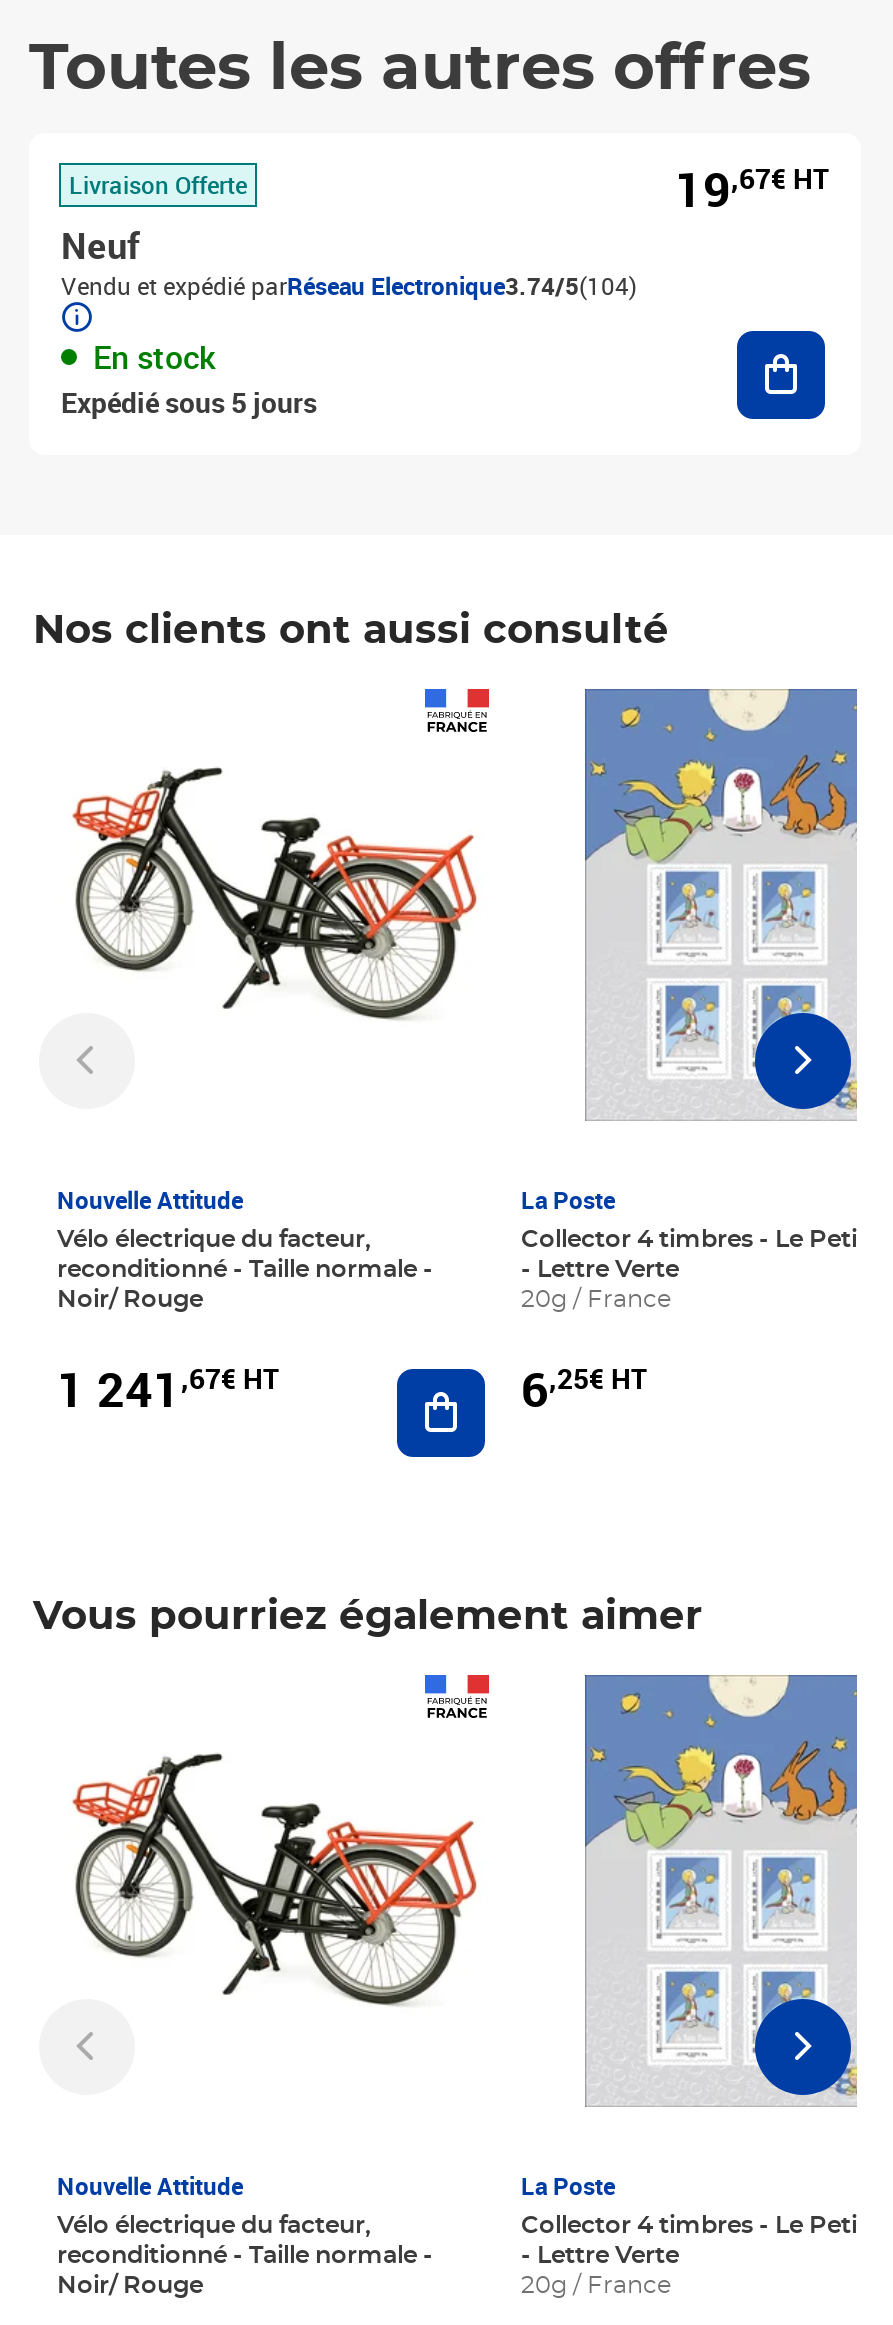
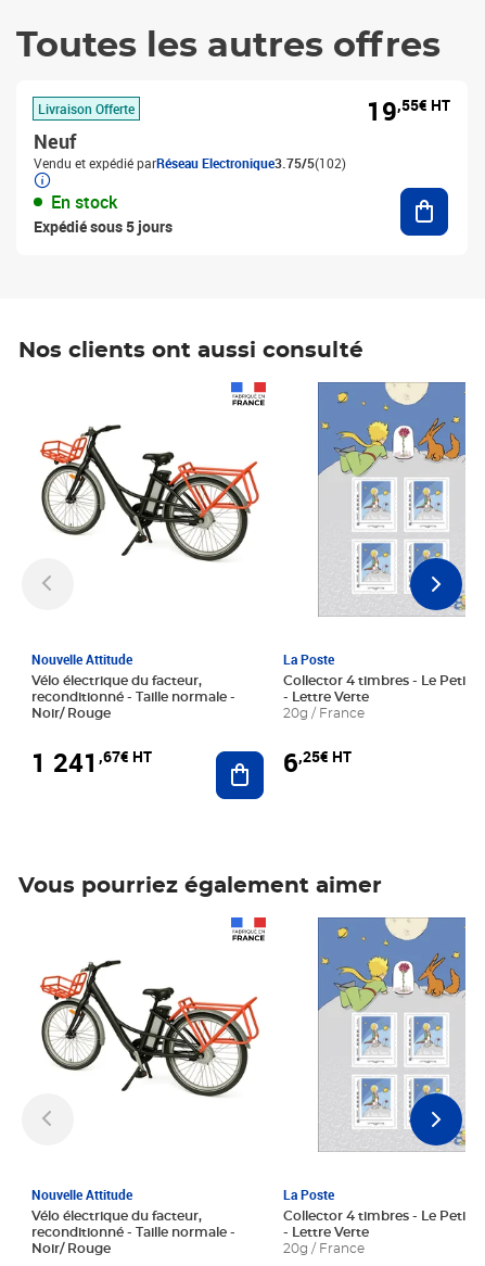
[675,157,829,221] 19,67€ HT -> [367,93,450,128] 19,55€ HT
[61,269,637,301] Vendu et expédié parRéseau Electronique3.74/5(104) -> [34,154,346,172] Vendu et expédié parRéseau Electronique3.75/5(102)

